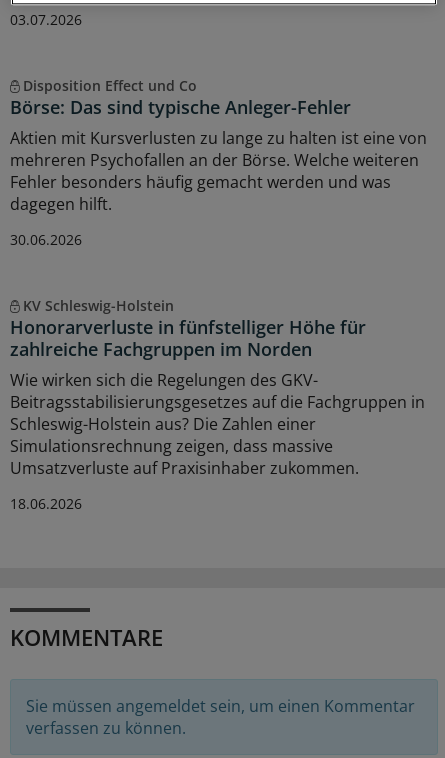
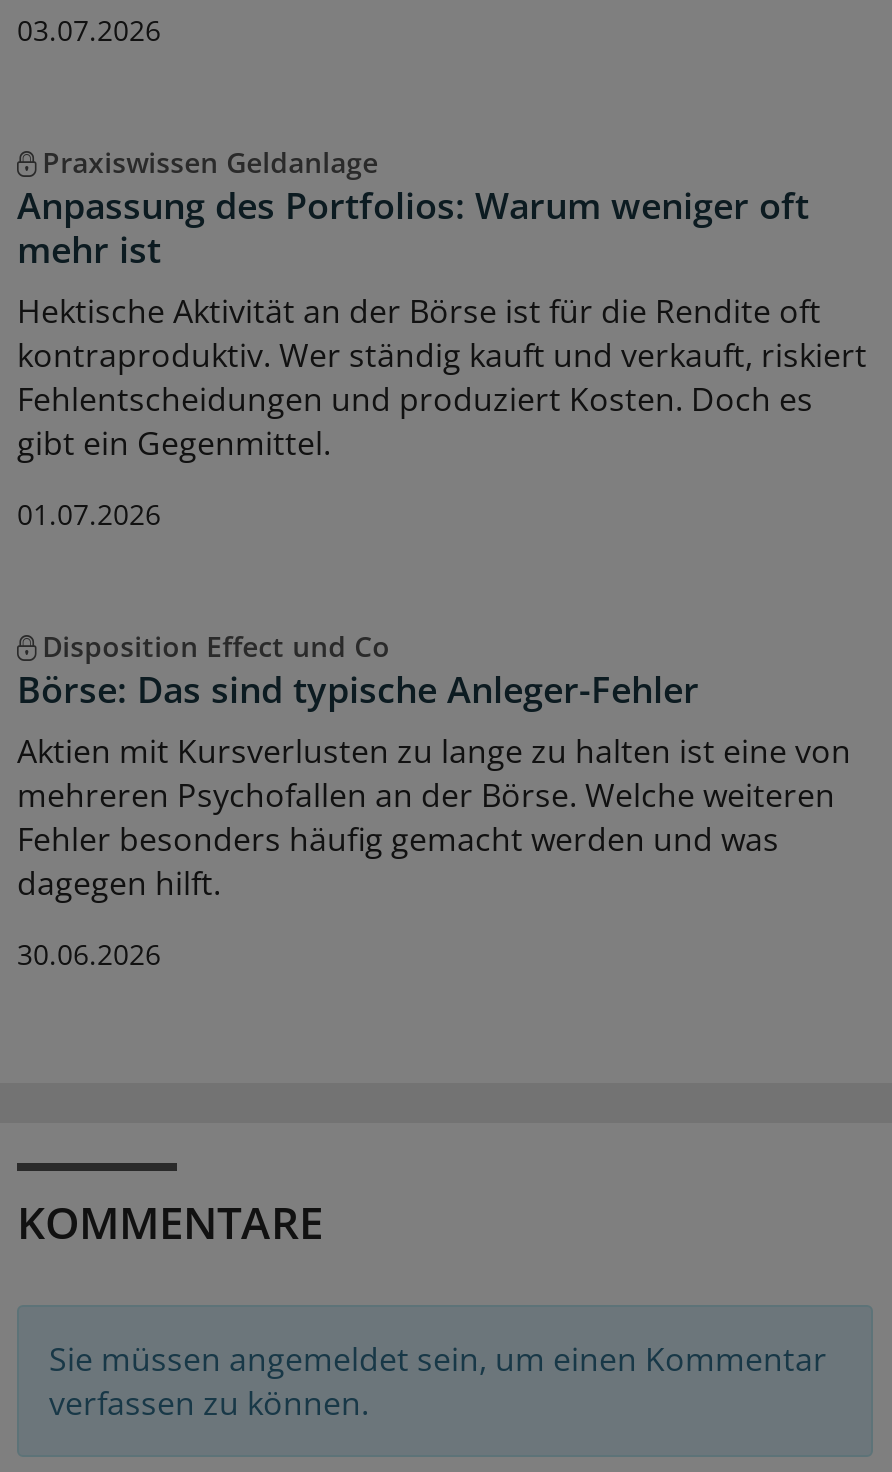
none -> [17,142,867,532] Praxiswissen Geldanlage | Anpassung des Portfolios: Warum weniger oft | mehr ist | Hektische Aktivität an der Börse ist für die Rendite oft | kontraproduktiv. Wer ständig kauft und verkauft, riskiert | Fehlentscheidungen und produziert Kosten. Doch es | gibt ein Gegenmittel. | 01.07.2026
moved [10,76,427,249] -> [17,626,851,972]: Disposition Effect und Co | Börse: Das sind typische Anleger-Fehler | Aktien mit Kursverlusten zu lange zu halten ist eine von | mehreren Psychofallen an der Börse. Welche weiteren | Fehler besonders häufig gemacht werden und was | dagegen hilft. | 30.06.2026
[10,296,425,513] KV Schleswig-Holstein | Honorarverluste in fünfstelliger Höhe für | zahlreiche Fachgruppen im Norden | Wie wirken sich die Regelungen des GKV- | Beitragsstabilisierungsgesetzes auf die Fachgruppen in | Schleswig-Holstein aus? Die Zahlen einer | Simulationsrechnung zeigen, dass massive | Umsatzverluste auf Praxisinhaber zukommen. | 18.06.2026 -> none

